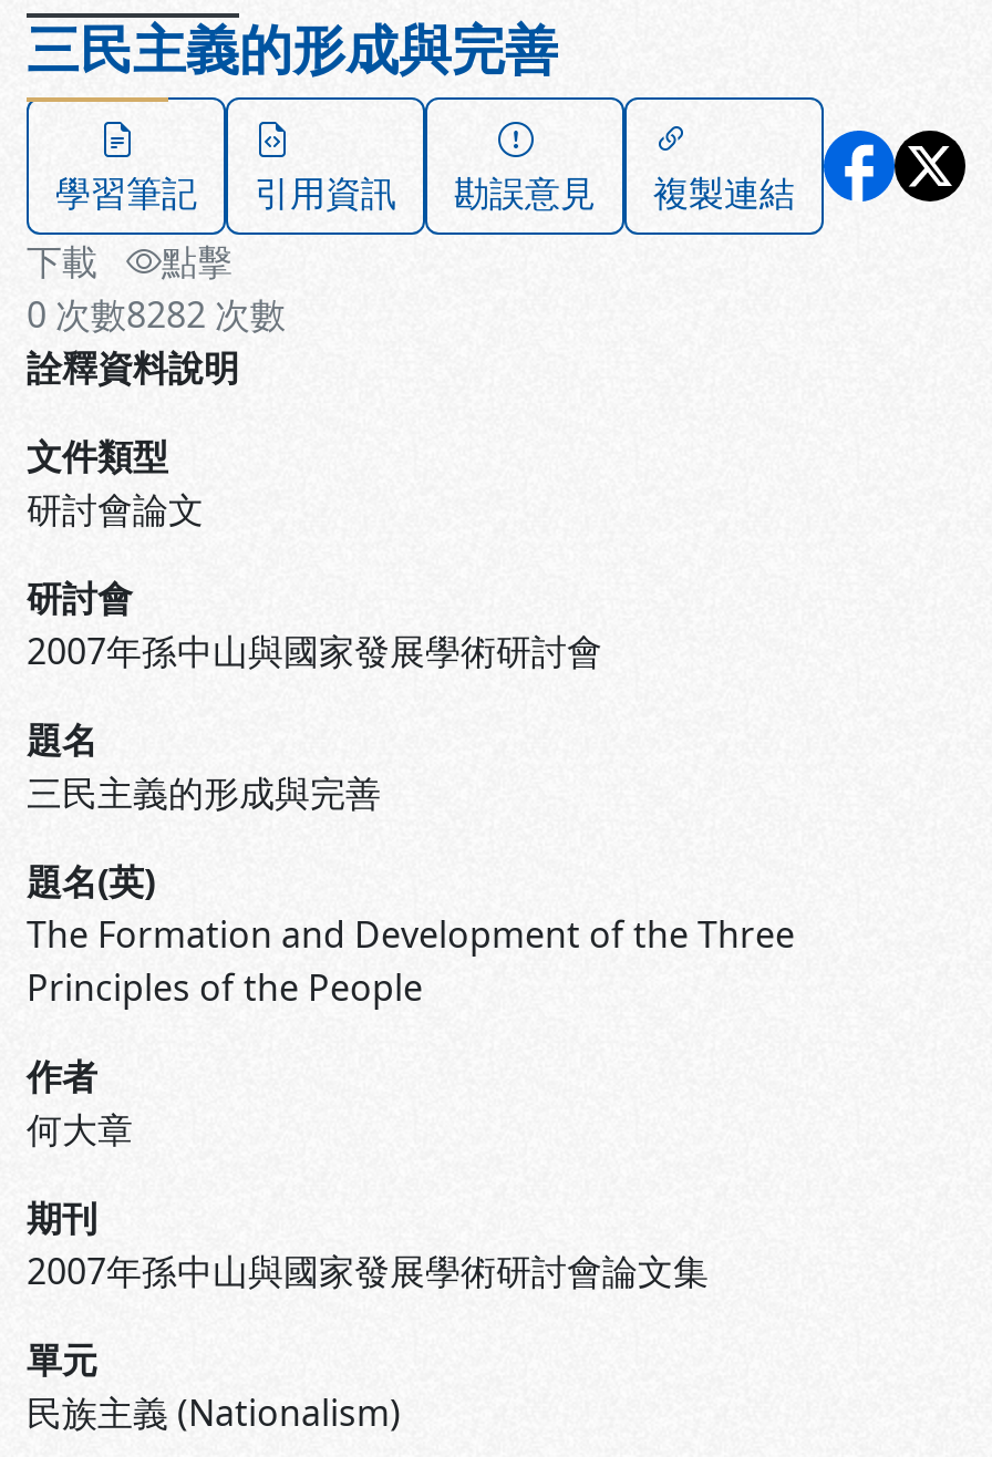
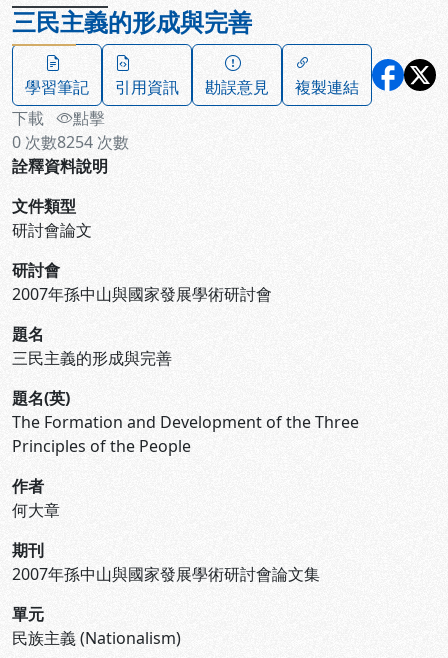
[27,290,286,339] 0次數 8282次數 -> [12,131,129,153] 0次數 8254次數

